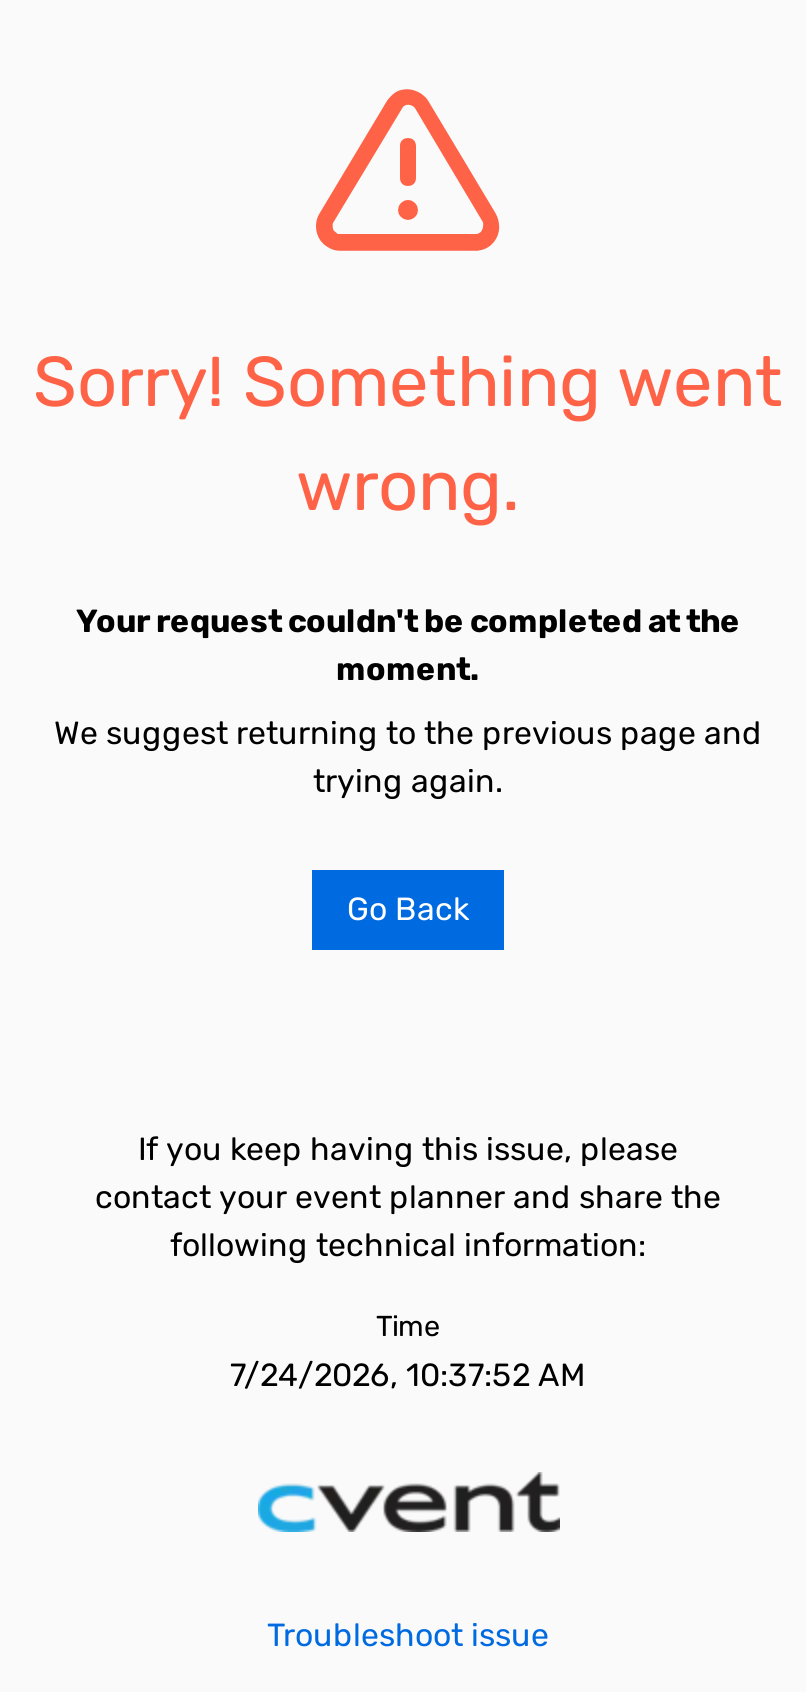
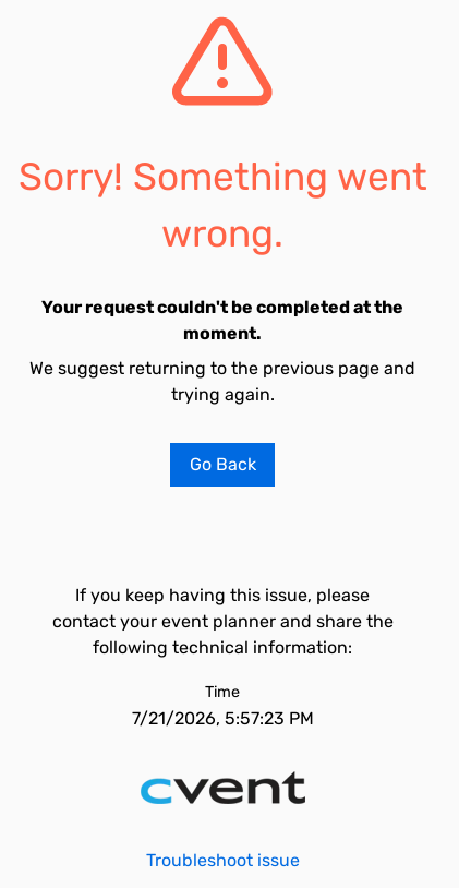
[230,1356,586,1394] 7/24/2026, 10:37:52 AM -> [131,708,313,729] 7/21/2026, 5:57:23 PM

